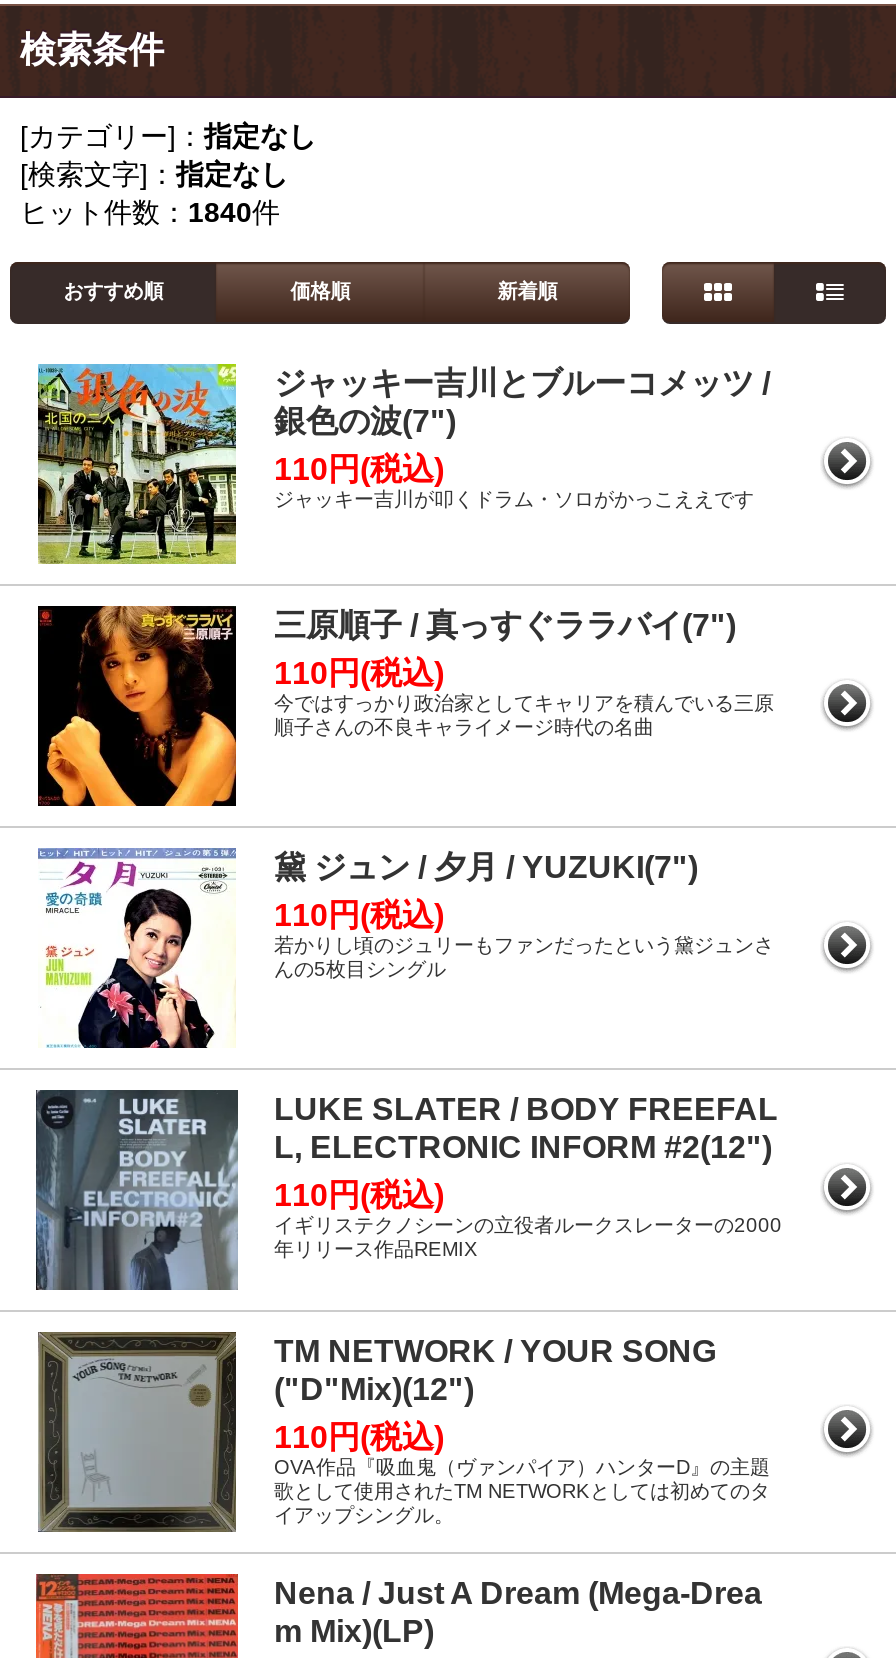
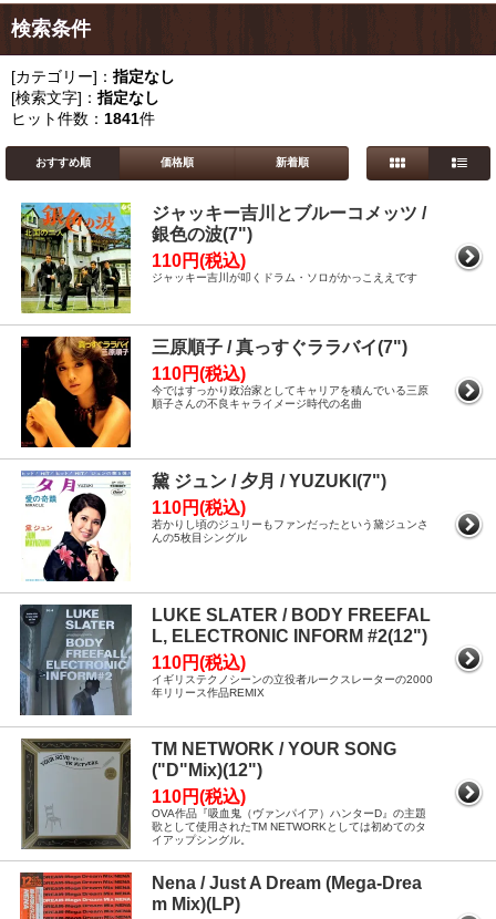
[20,196,280,228] ヒット件数：1840件 -> [11,110,155,127] ヒット件数：1841件

